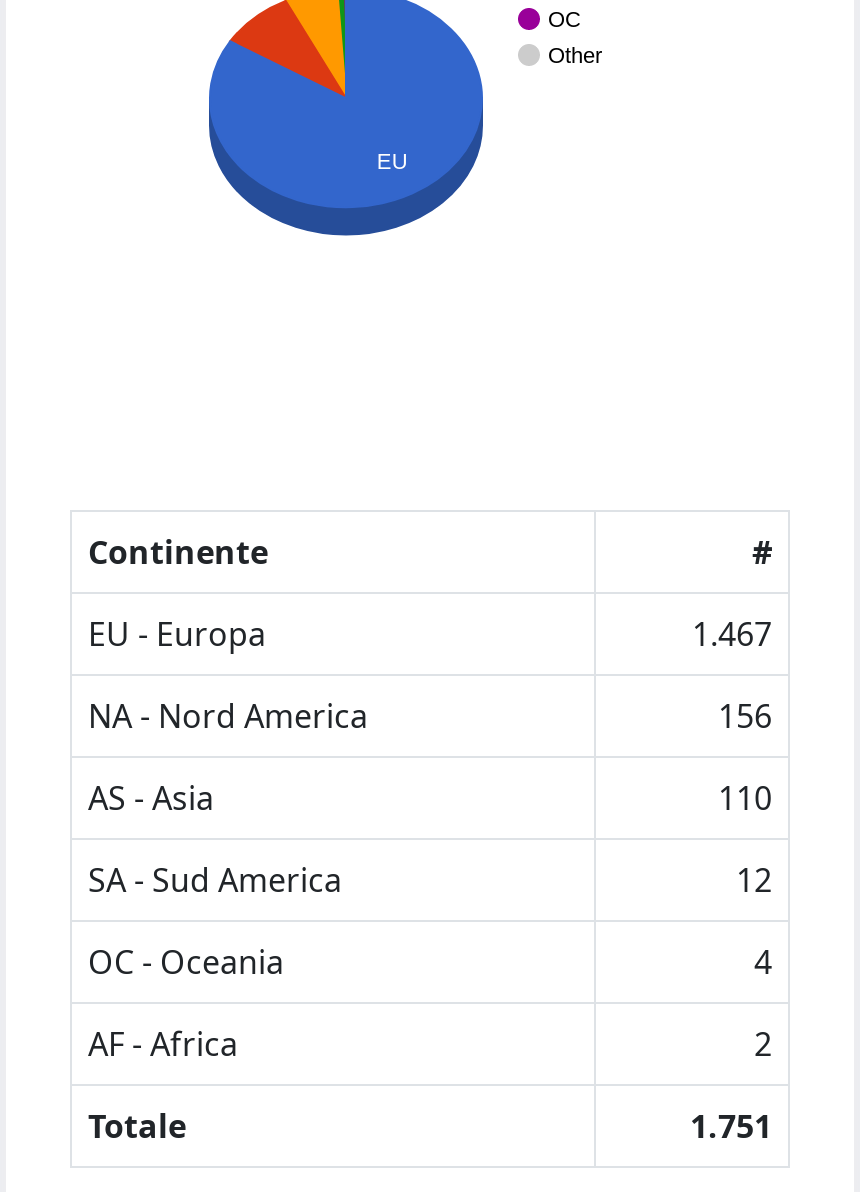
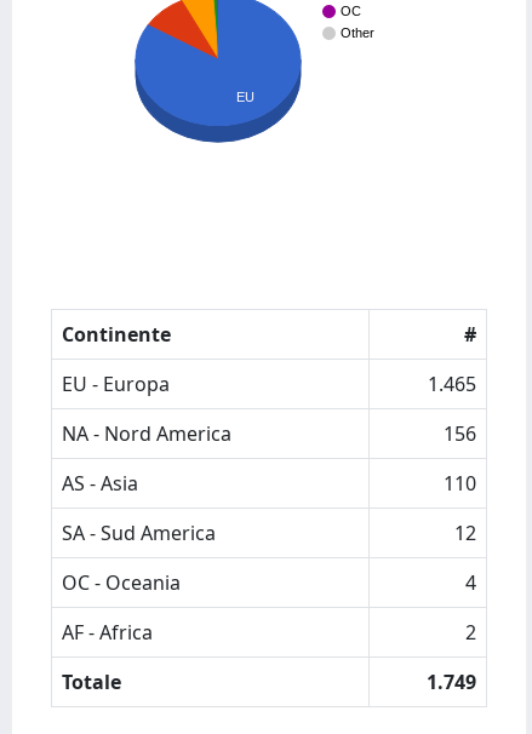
[692,612,772,656] 1.467 -> [428,371,476,397] 1.465
[690,1104,772,1148] 1.751 -> [427,669,476,695] 1.749

